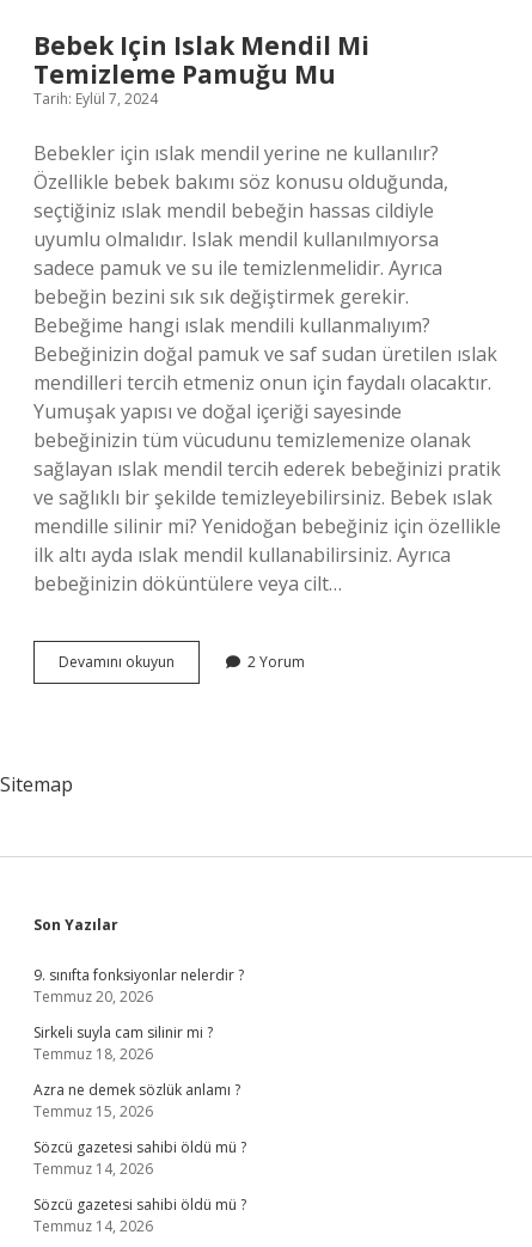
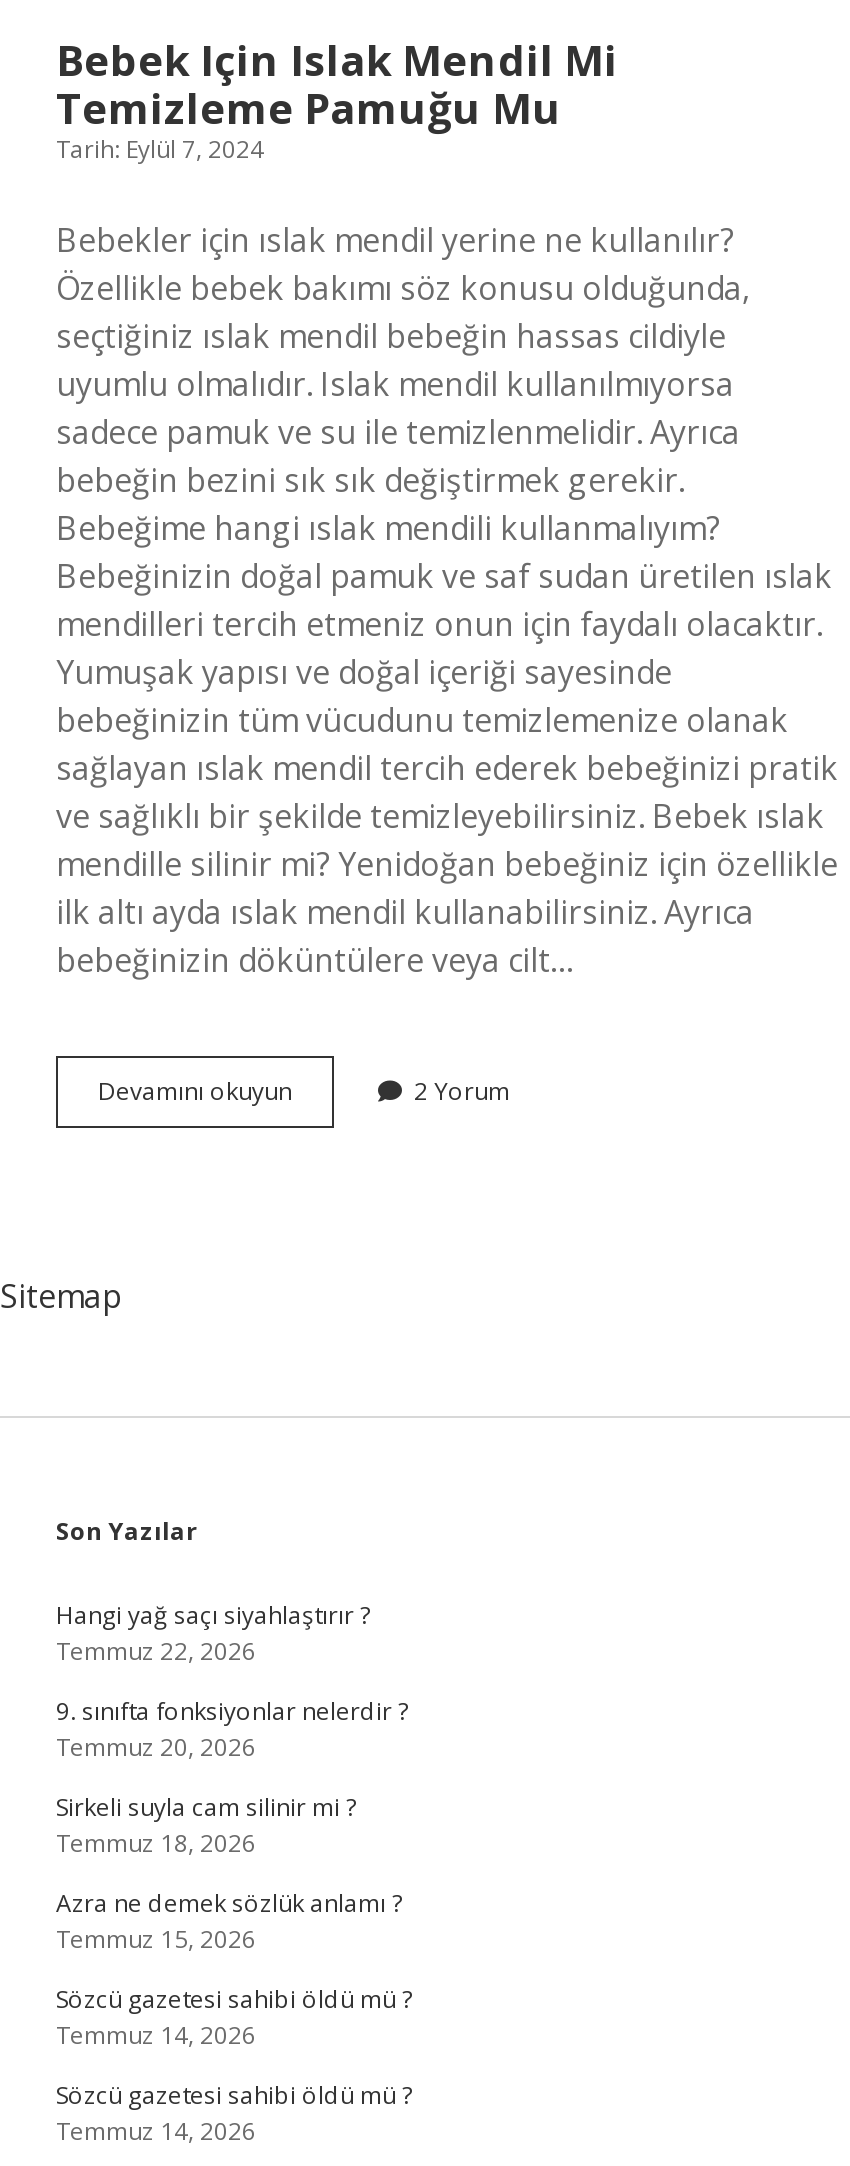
none -> [56,1598,370,1668] Hangi yağ saçı siyahlaştırır ? | Temmuz 22, 2026

